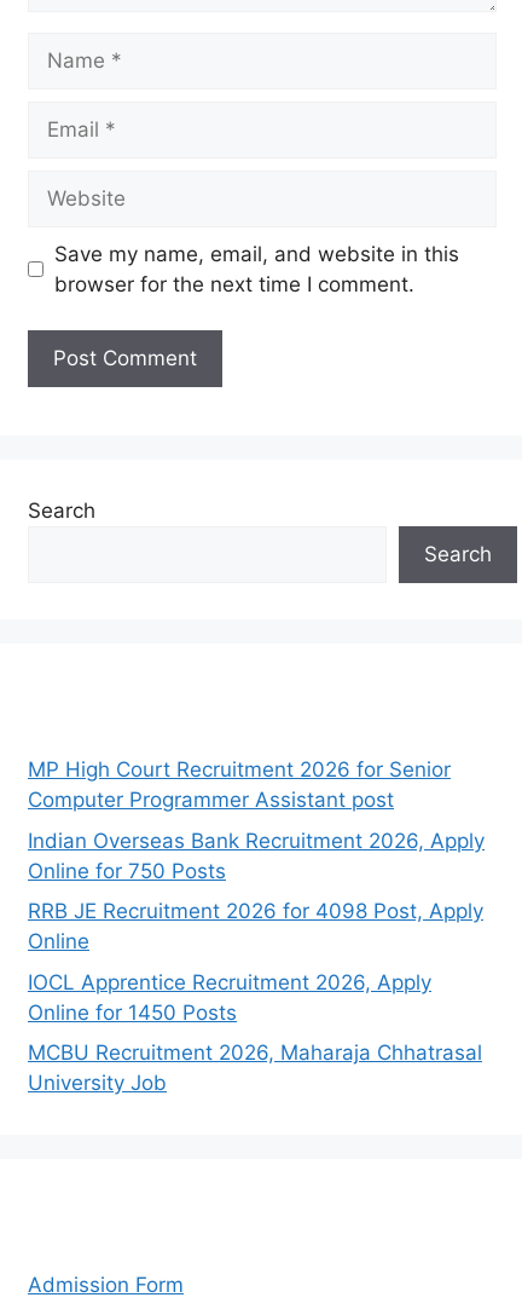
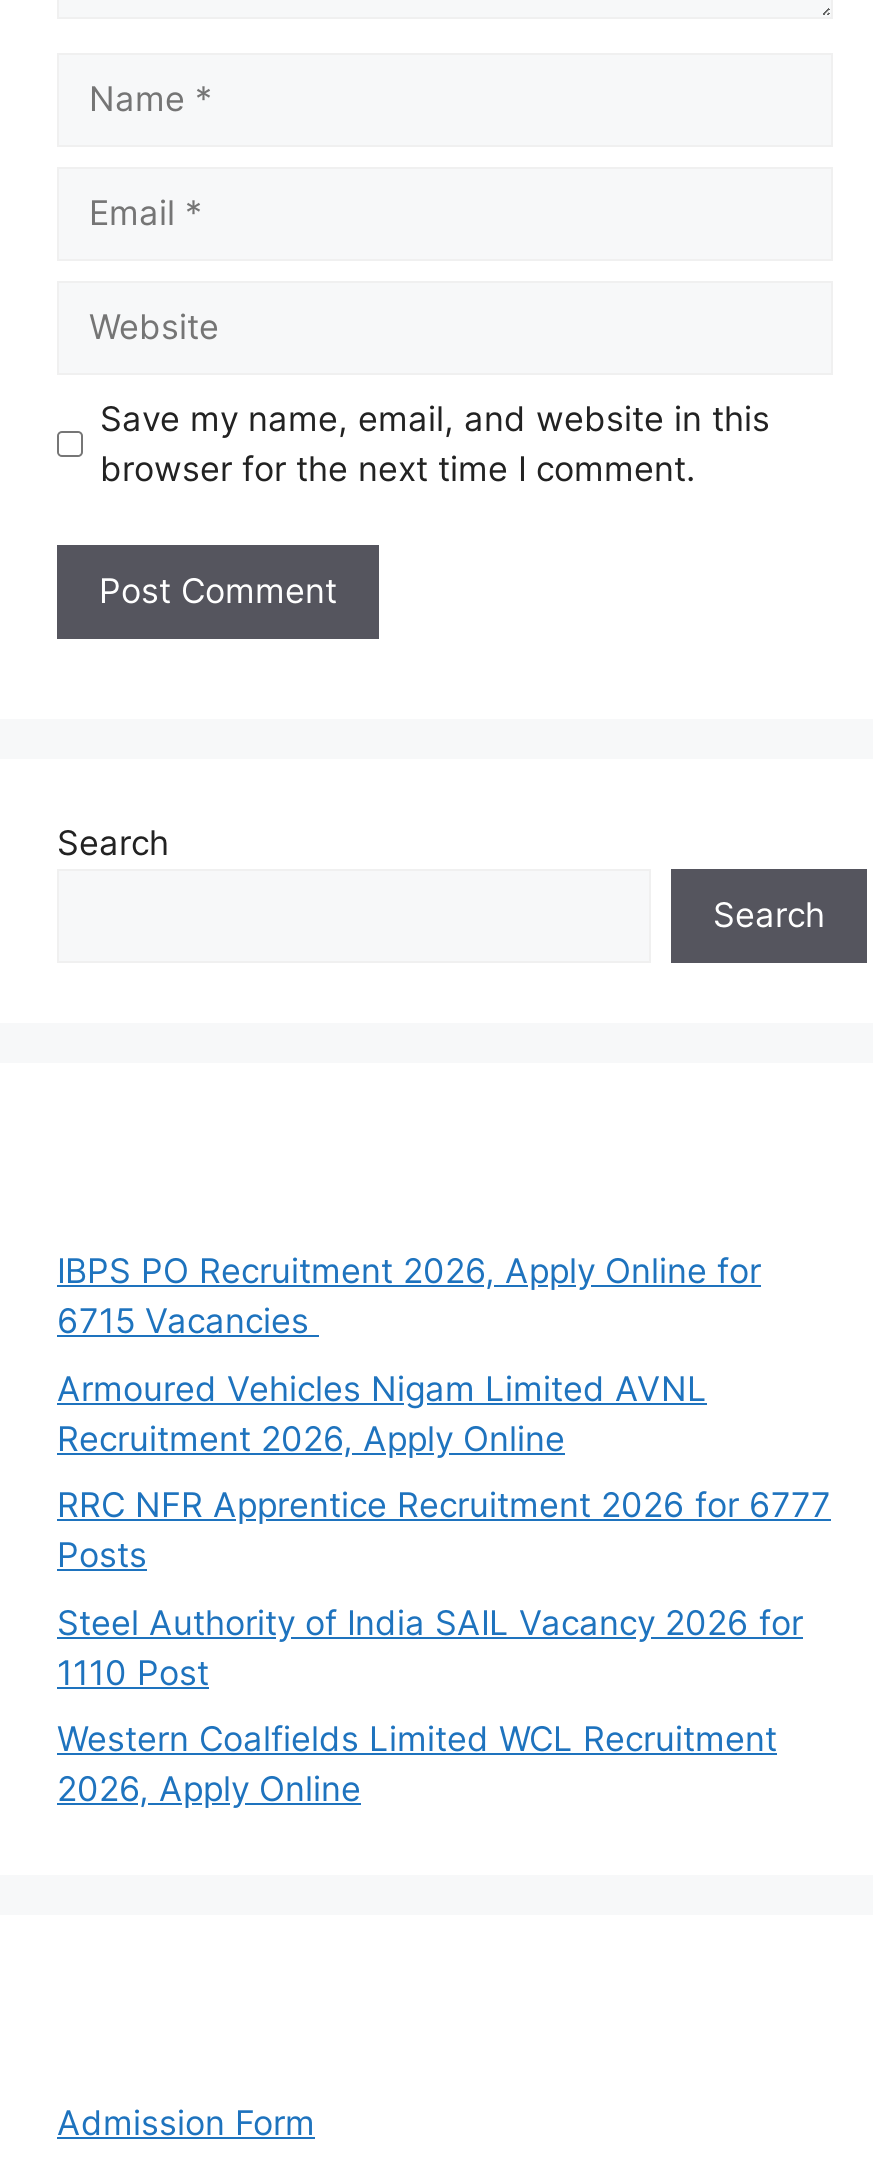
[28,758,451,812] MP High Court Recruitment 2026 for Senior | Computer Programmer Assistant post -> [57,1251,761,1341] IBPS PO Recruitment 2026, Apply Online for | 6715 Vacancies
[28,828,485,883] Indian Overseas Bank Recruitment 2026, Apply | Online for 750 Posts -> [57,1368,707,1458] Armoured Vehicles Nigam Limited AVNL | Recruitment 2026, Apply Online
[28,899,483,954] RRB JE Recruitment 2026 for 4098 Post, Apply | Online -> [57,1485,831,1575] RRC NFR Apprentice Recruitment 2026 for 6777 | Posts
[28,970,431,1024] IOCL Apprentice Recruitment 2026, Apply | Online for 1450 Posts -> [57,1602,803,1692] Steel Authority of India SAIL Vacancy 2026 for | 1110 Post
[28,1041,482,1095] MCBU Recruitment 2026, Maharaja Chhatrasal | University Job -> [57,1719,777,1809] Western Coalfields Limited WCL Recruitment | 2026, Apply Online

